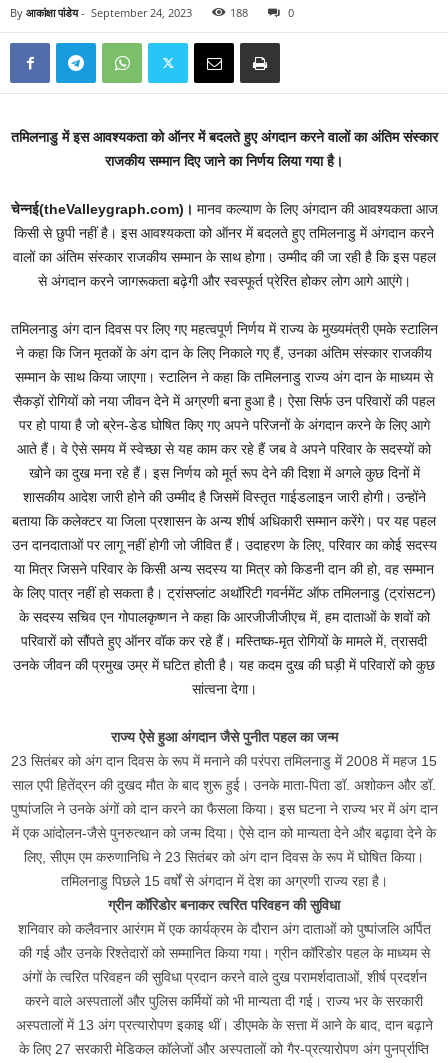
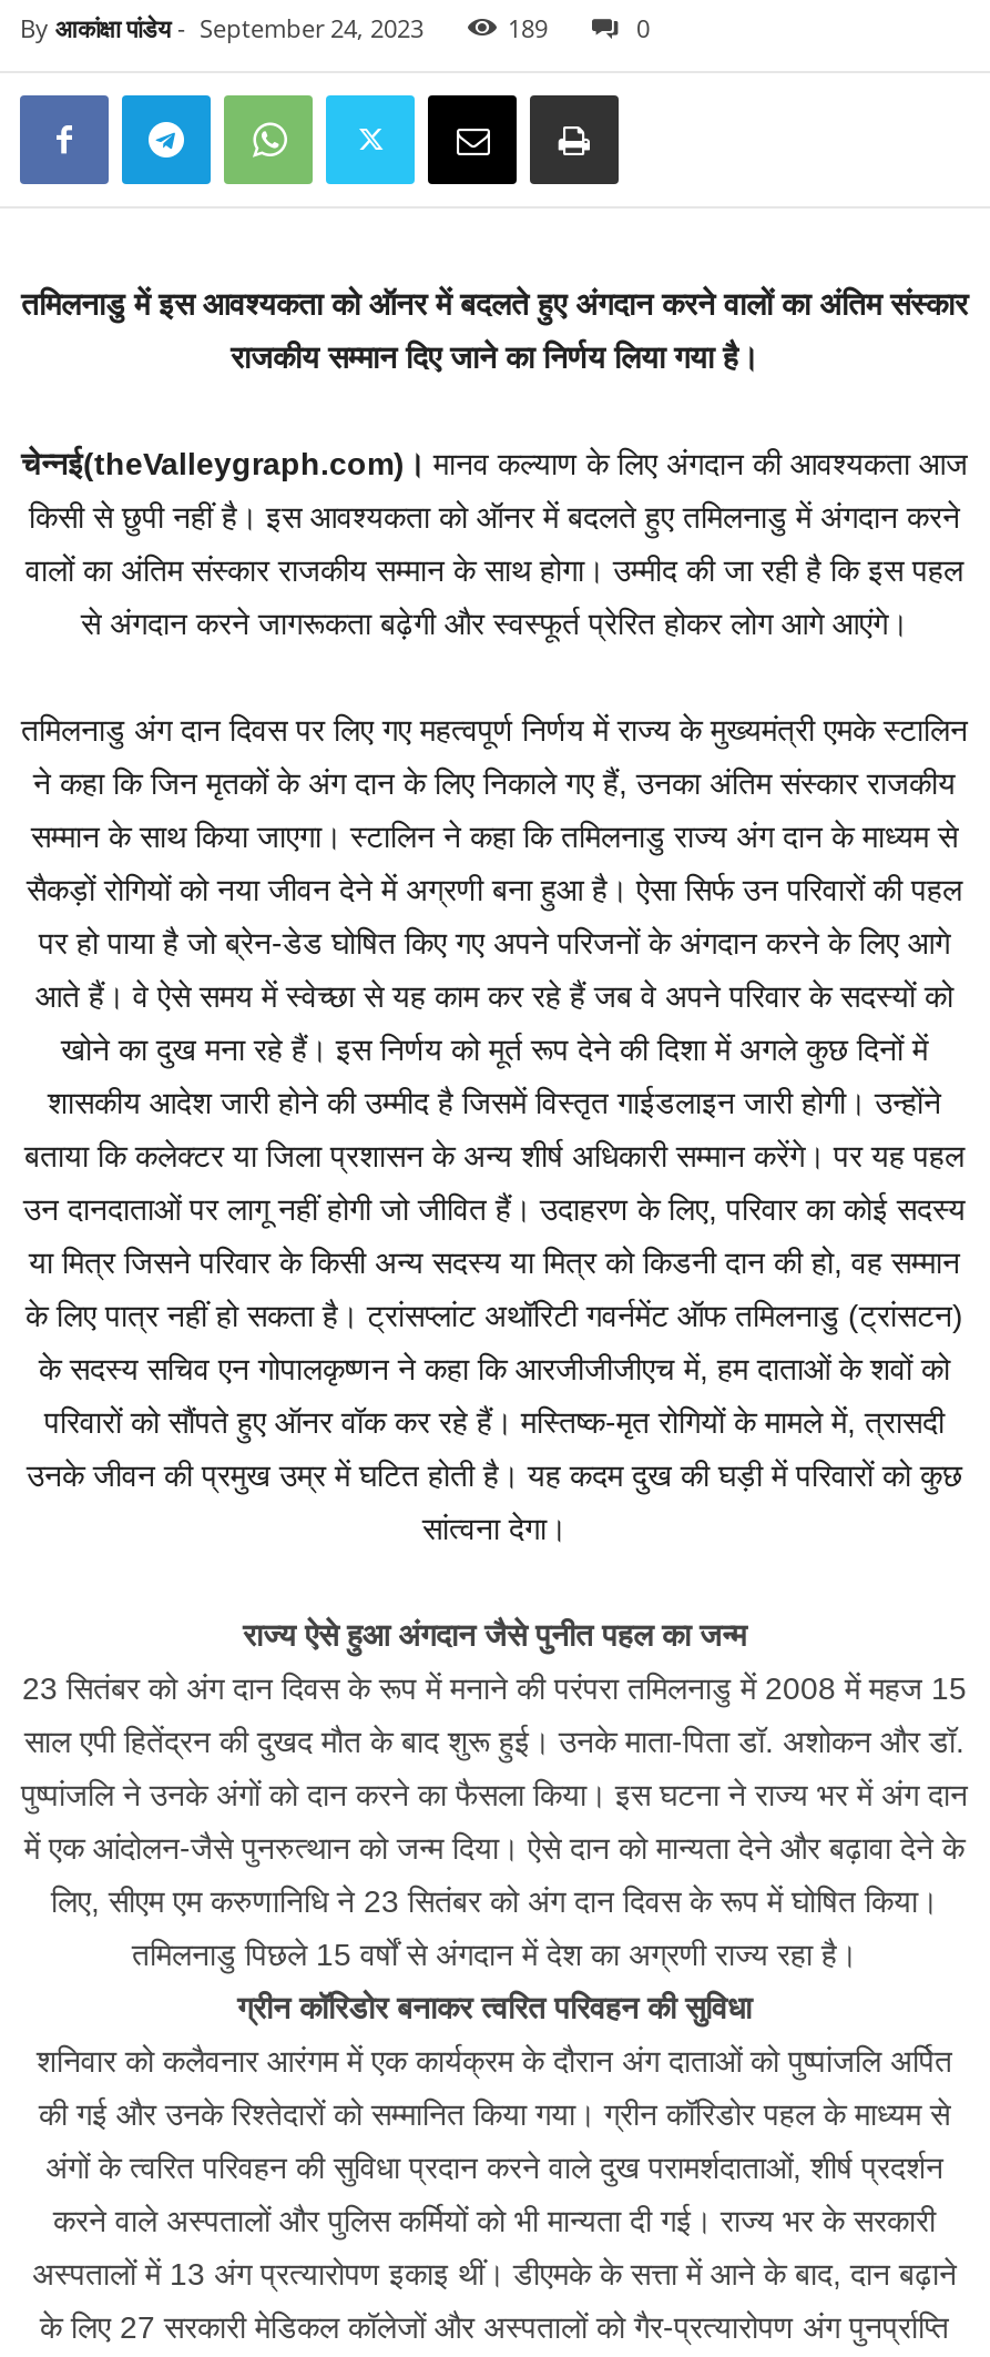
[230,5,248,20] 188 -> [508,11,548,44] 189

